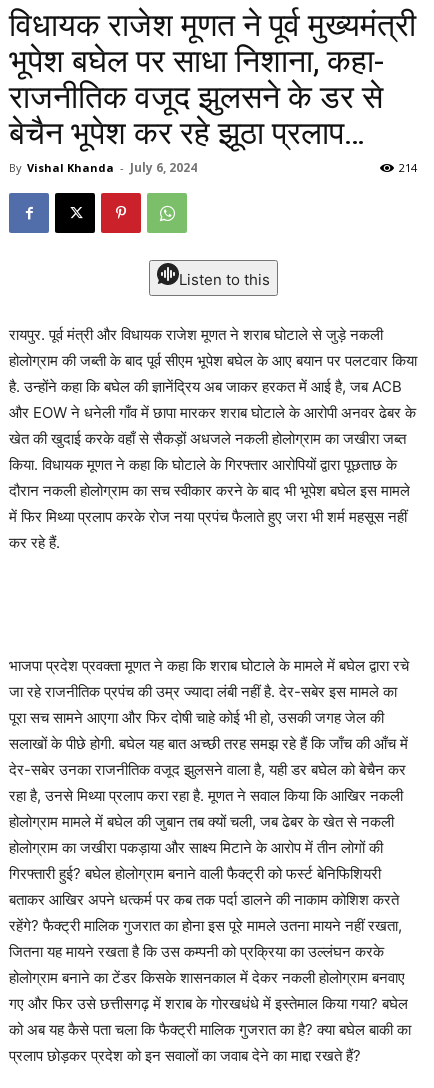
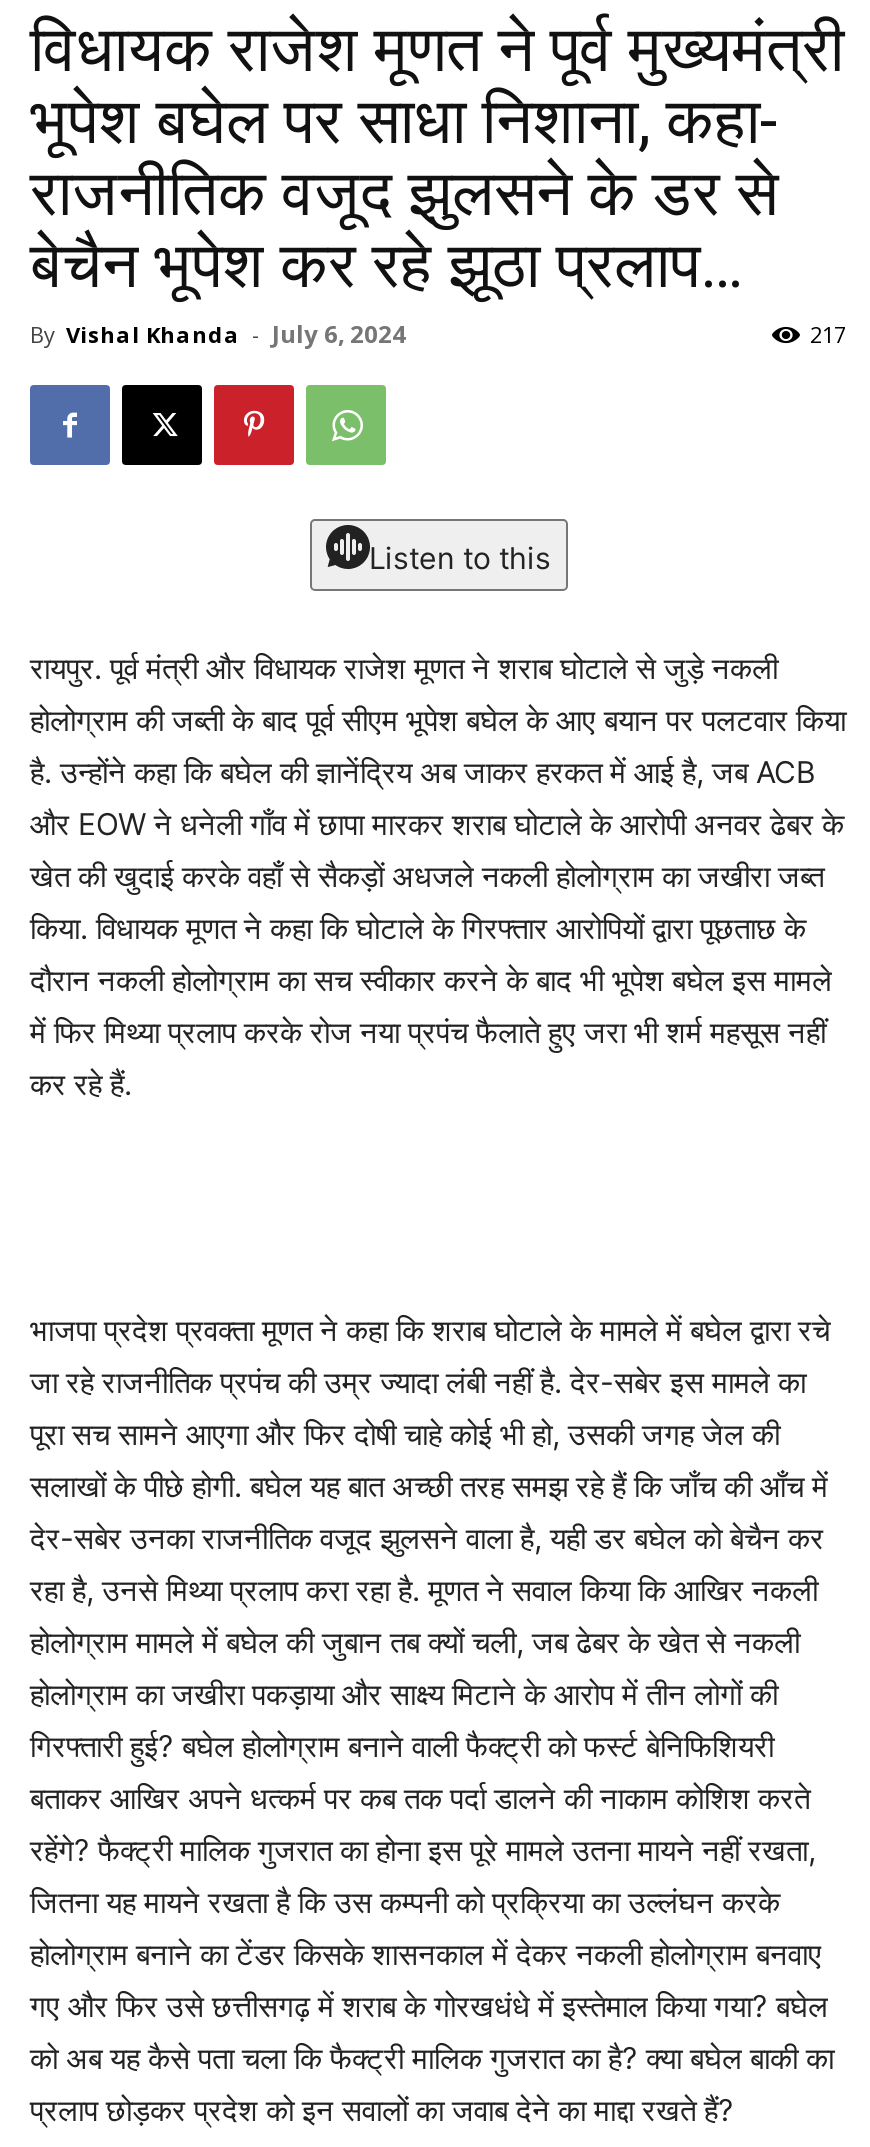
[399,160,417,175] 214 -> [810,319,846,349] 217

